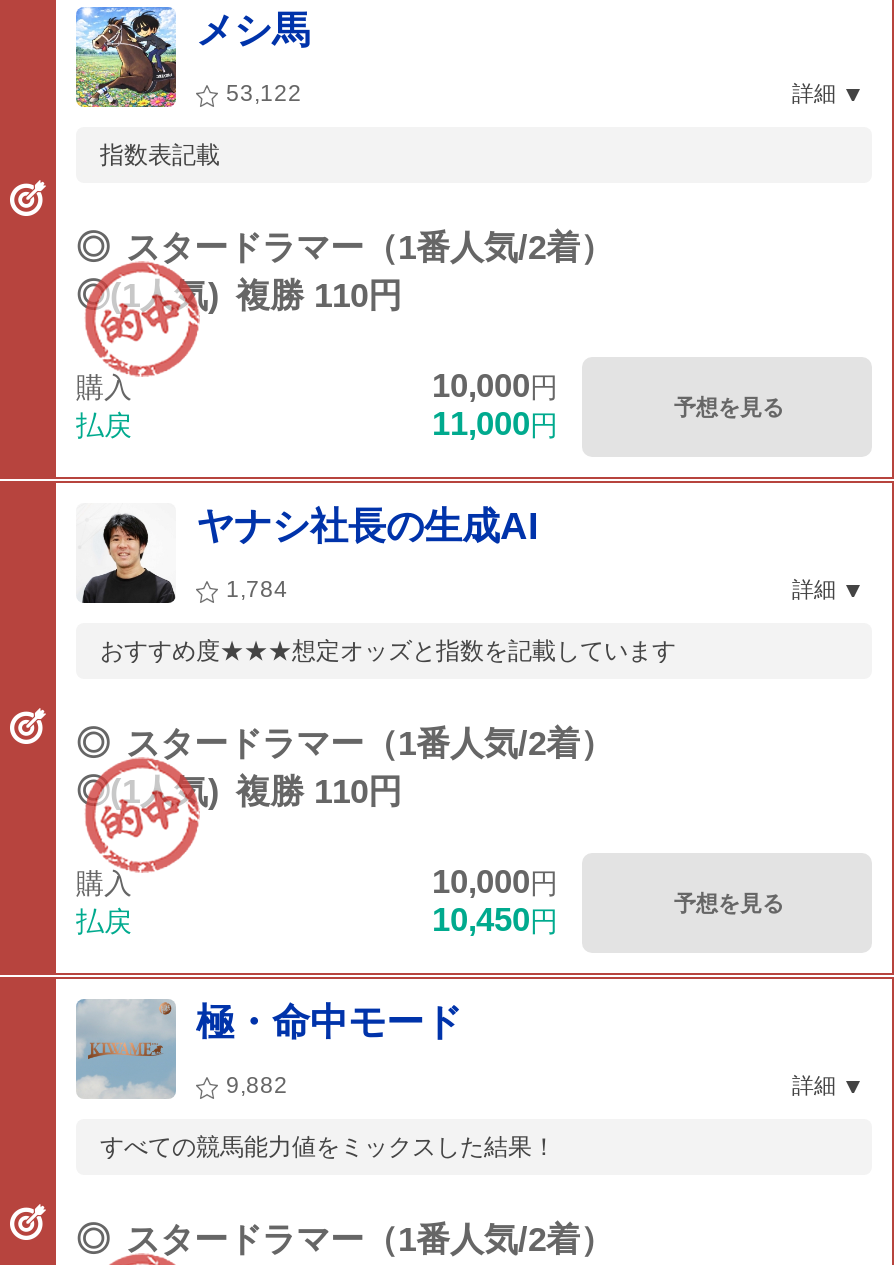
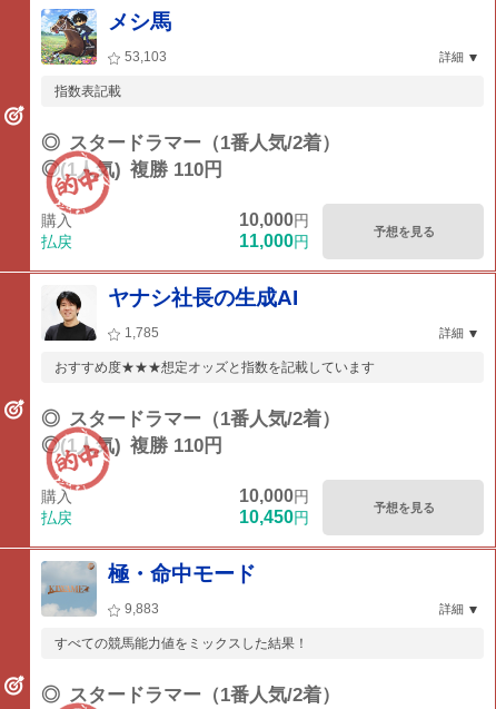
[226,81,302,105] 53,122 -> [125,50,167,63] 53,103
[226,577,288,601] 1,784 -> [125,326,159,339] 1,785
[226,1073,288,1097] 9,882 -> [125,602,159,616] 9,883

